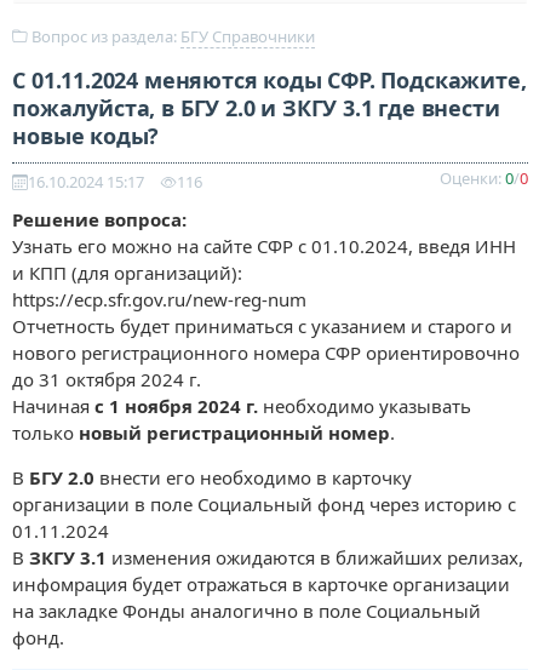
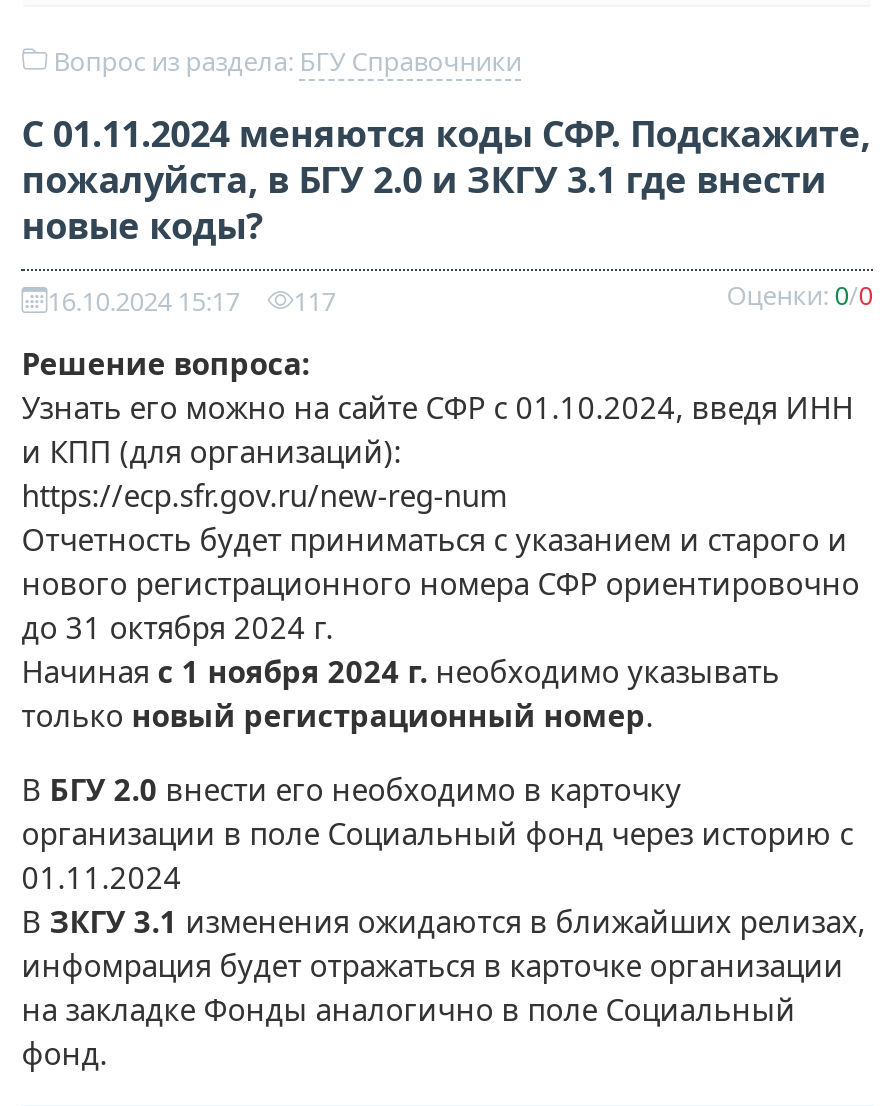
[28,171,203,193] 16.10.2024 15:17 116 -> [47,282,335,318] 16.10.2024 15:17 117

